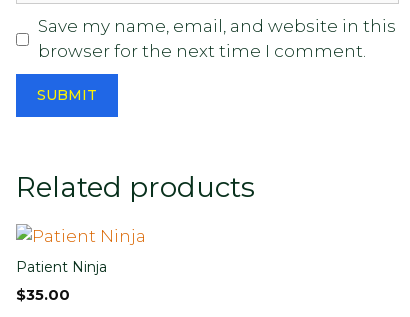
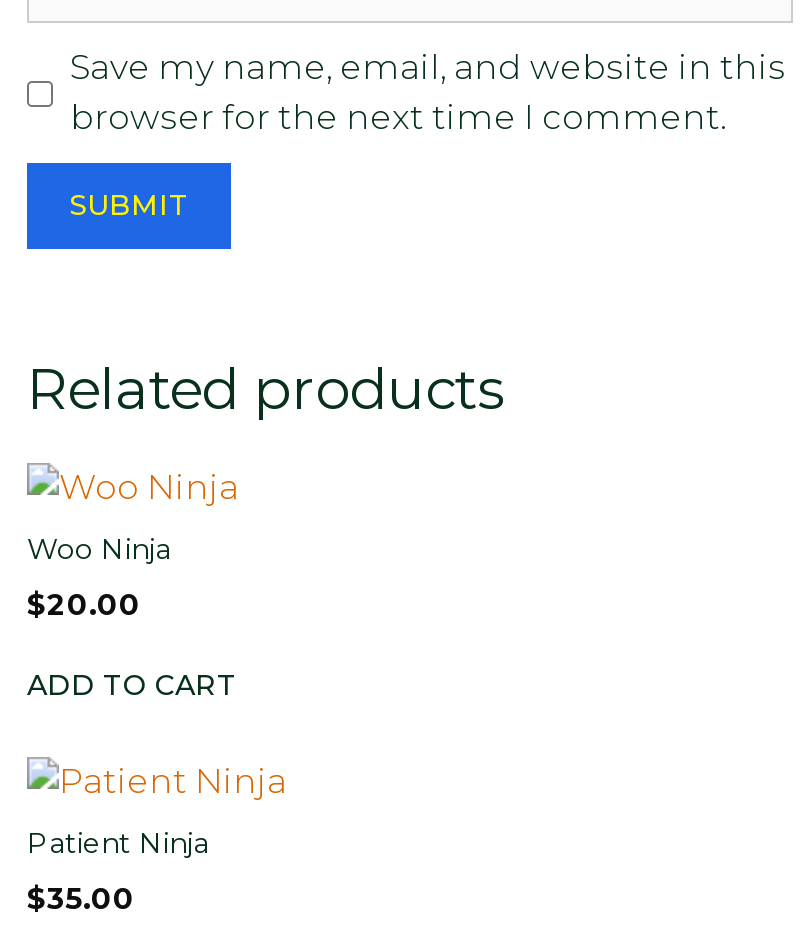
none -> [27,531,237,703] Woo Ninja | $20.00 | ADD TO CART

